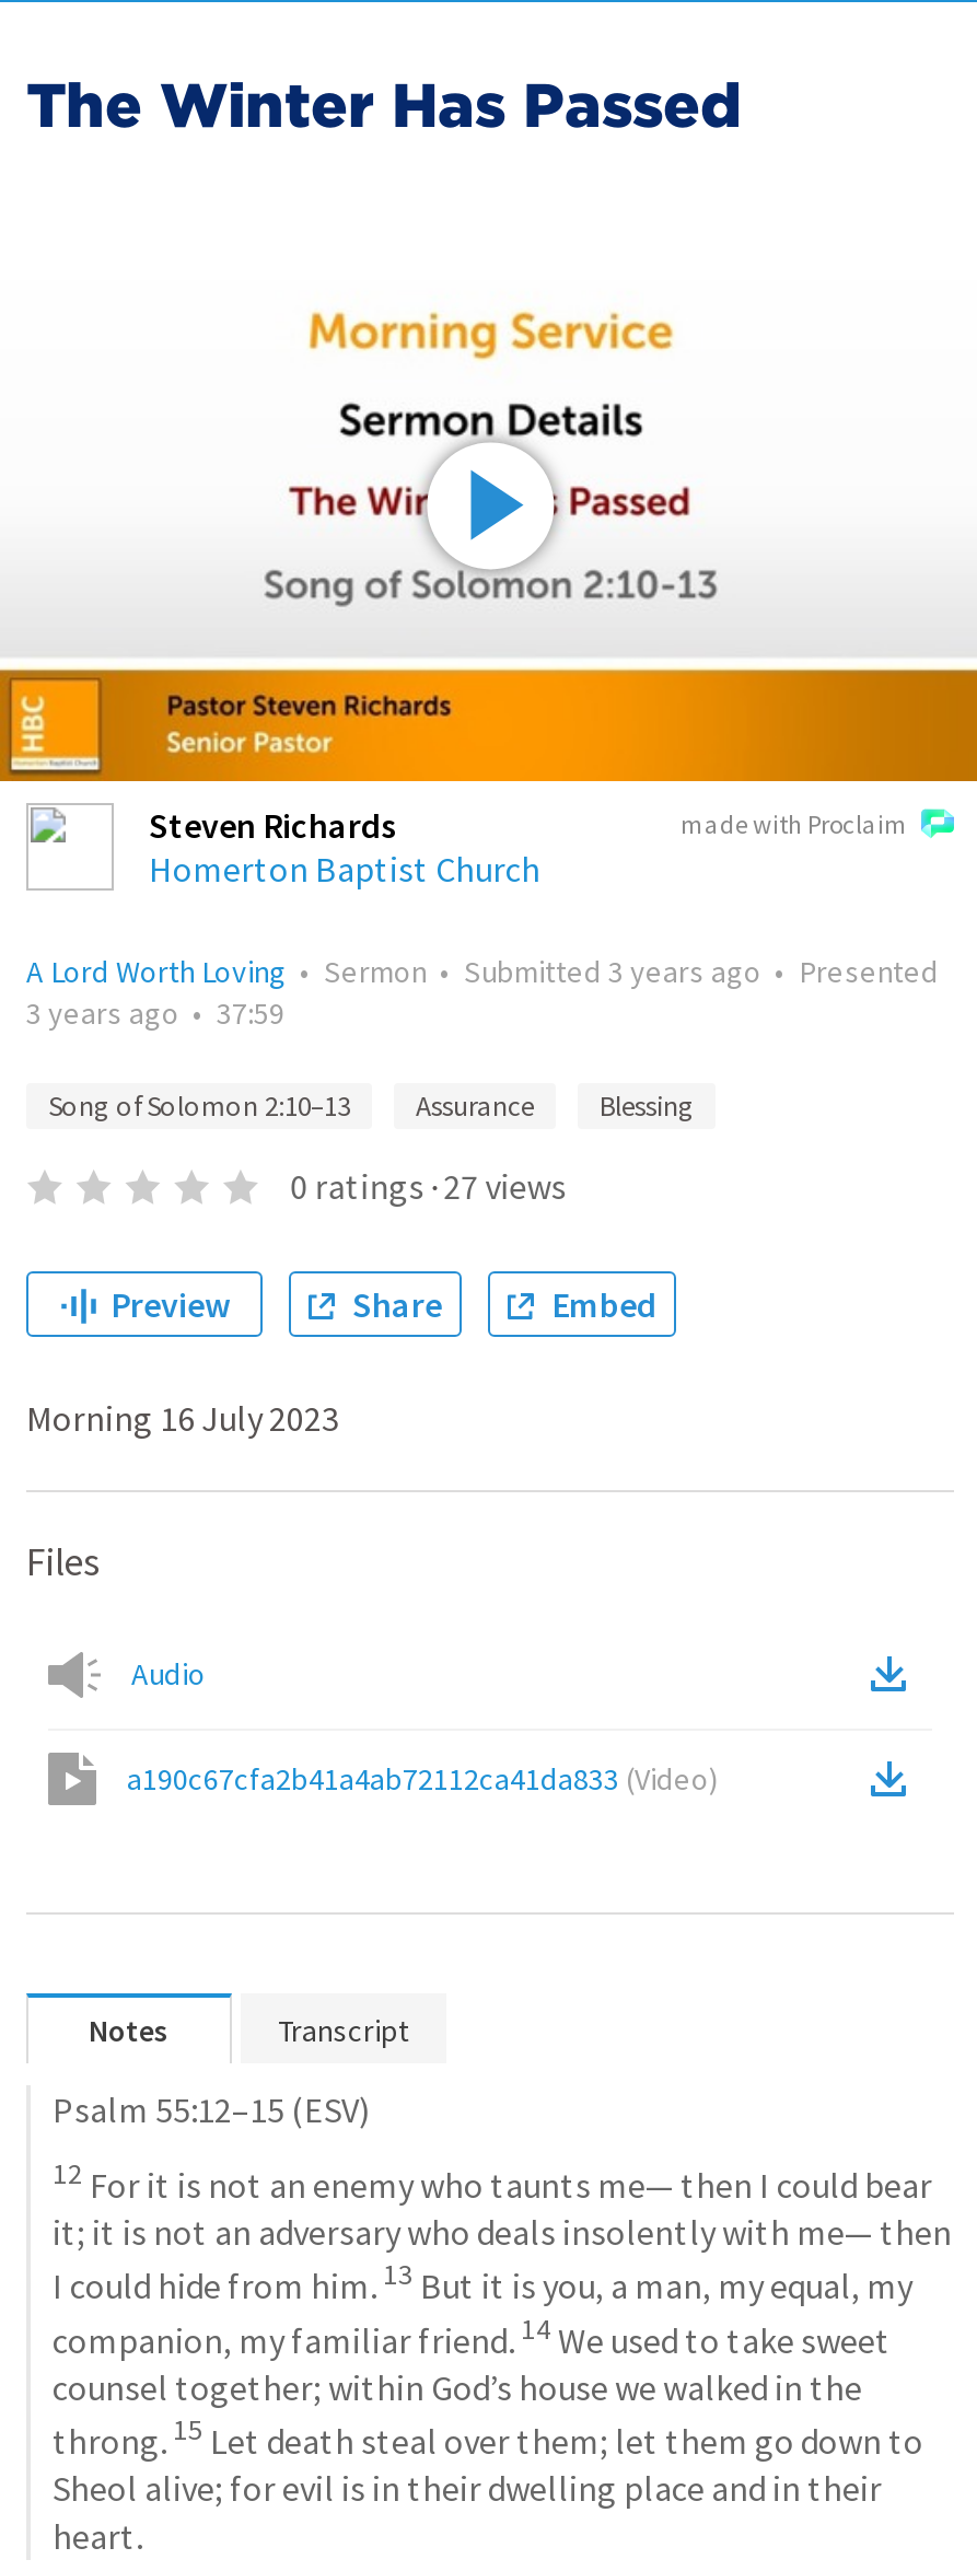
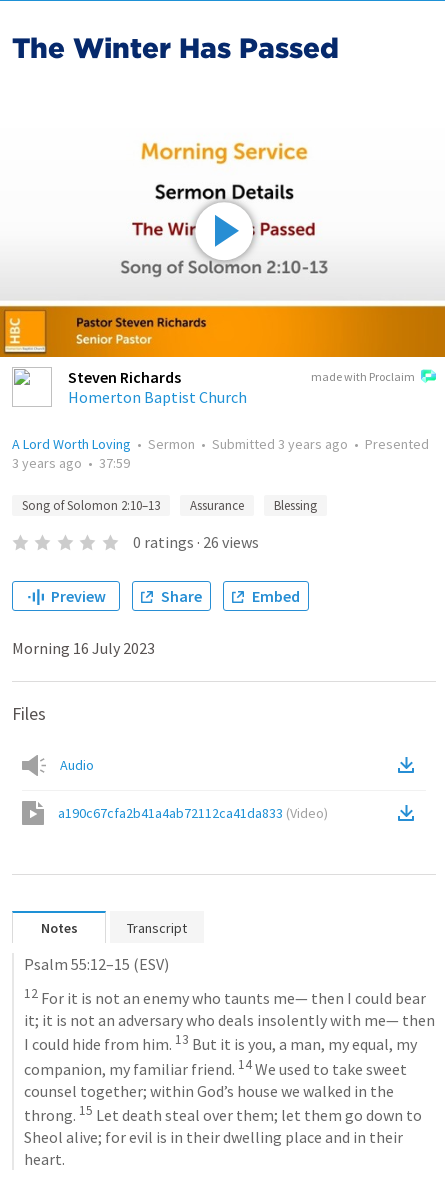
[290,1164,566,1208] 0 ratings · 27 views -> [133,532,259,552] 0 ratings · 26 views

